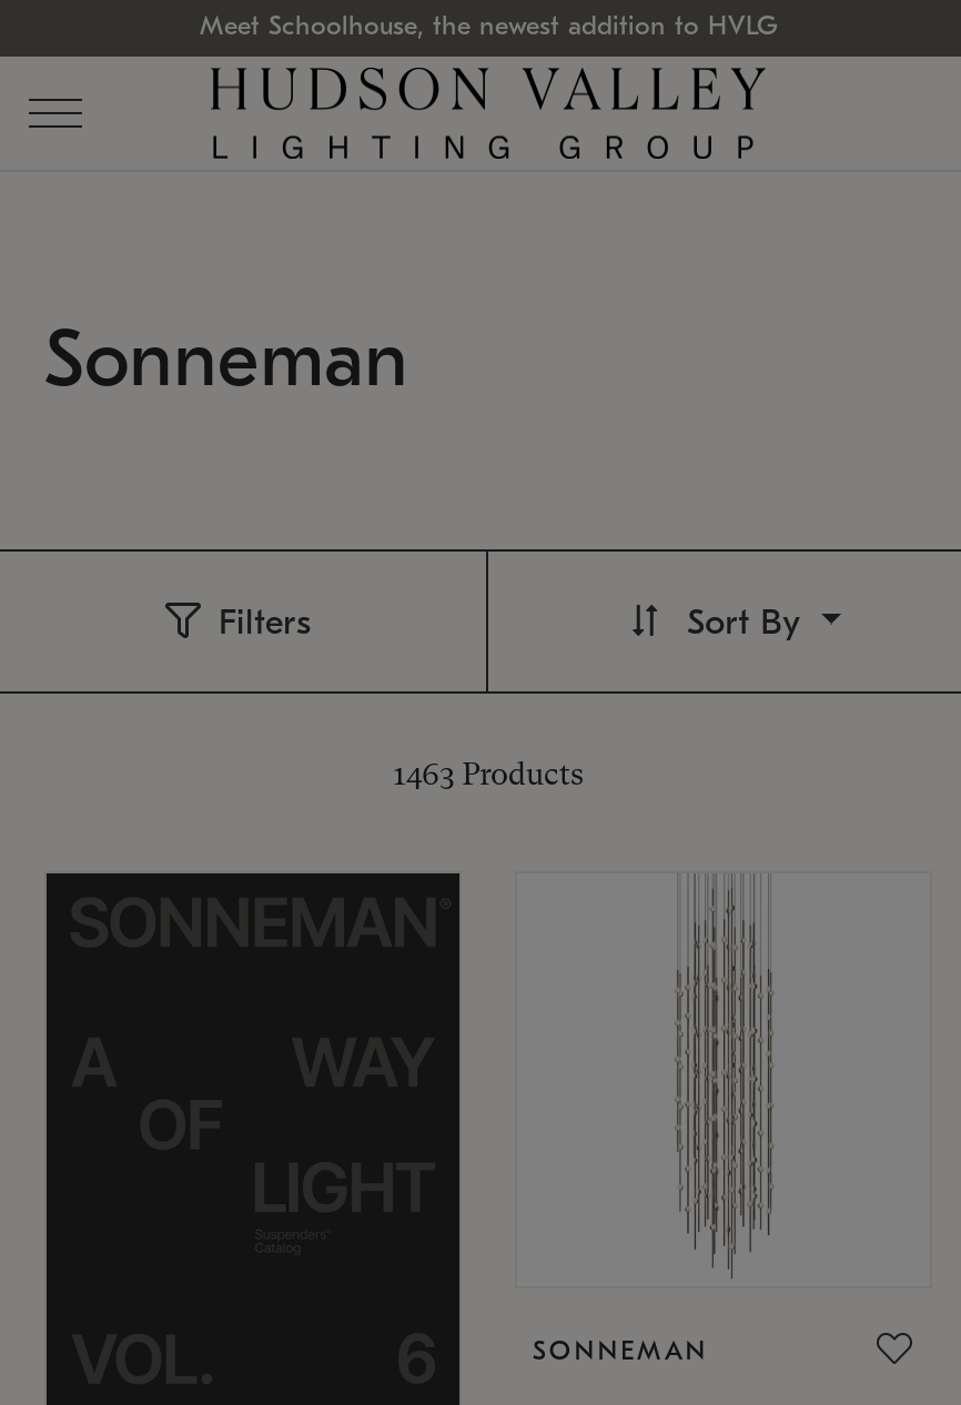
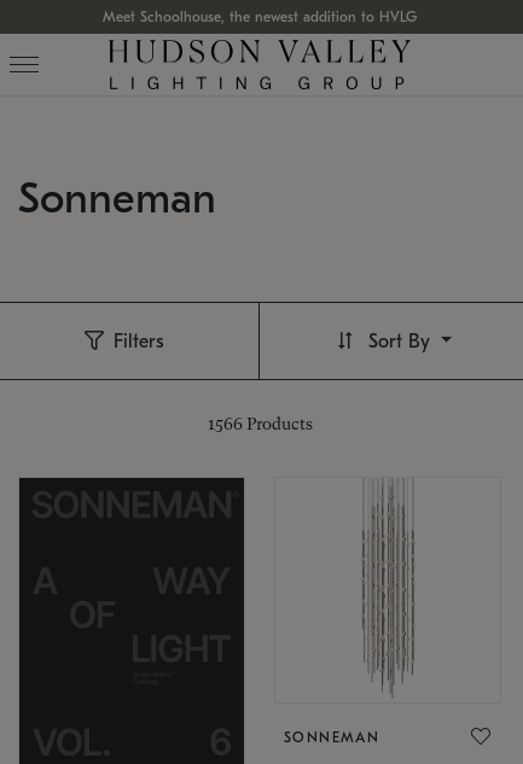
[393,756,584,791] 1463 Products -> [207,414,312,433] 1566 Products

